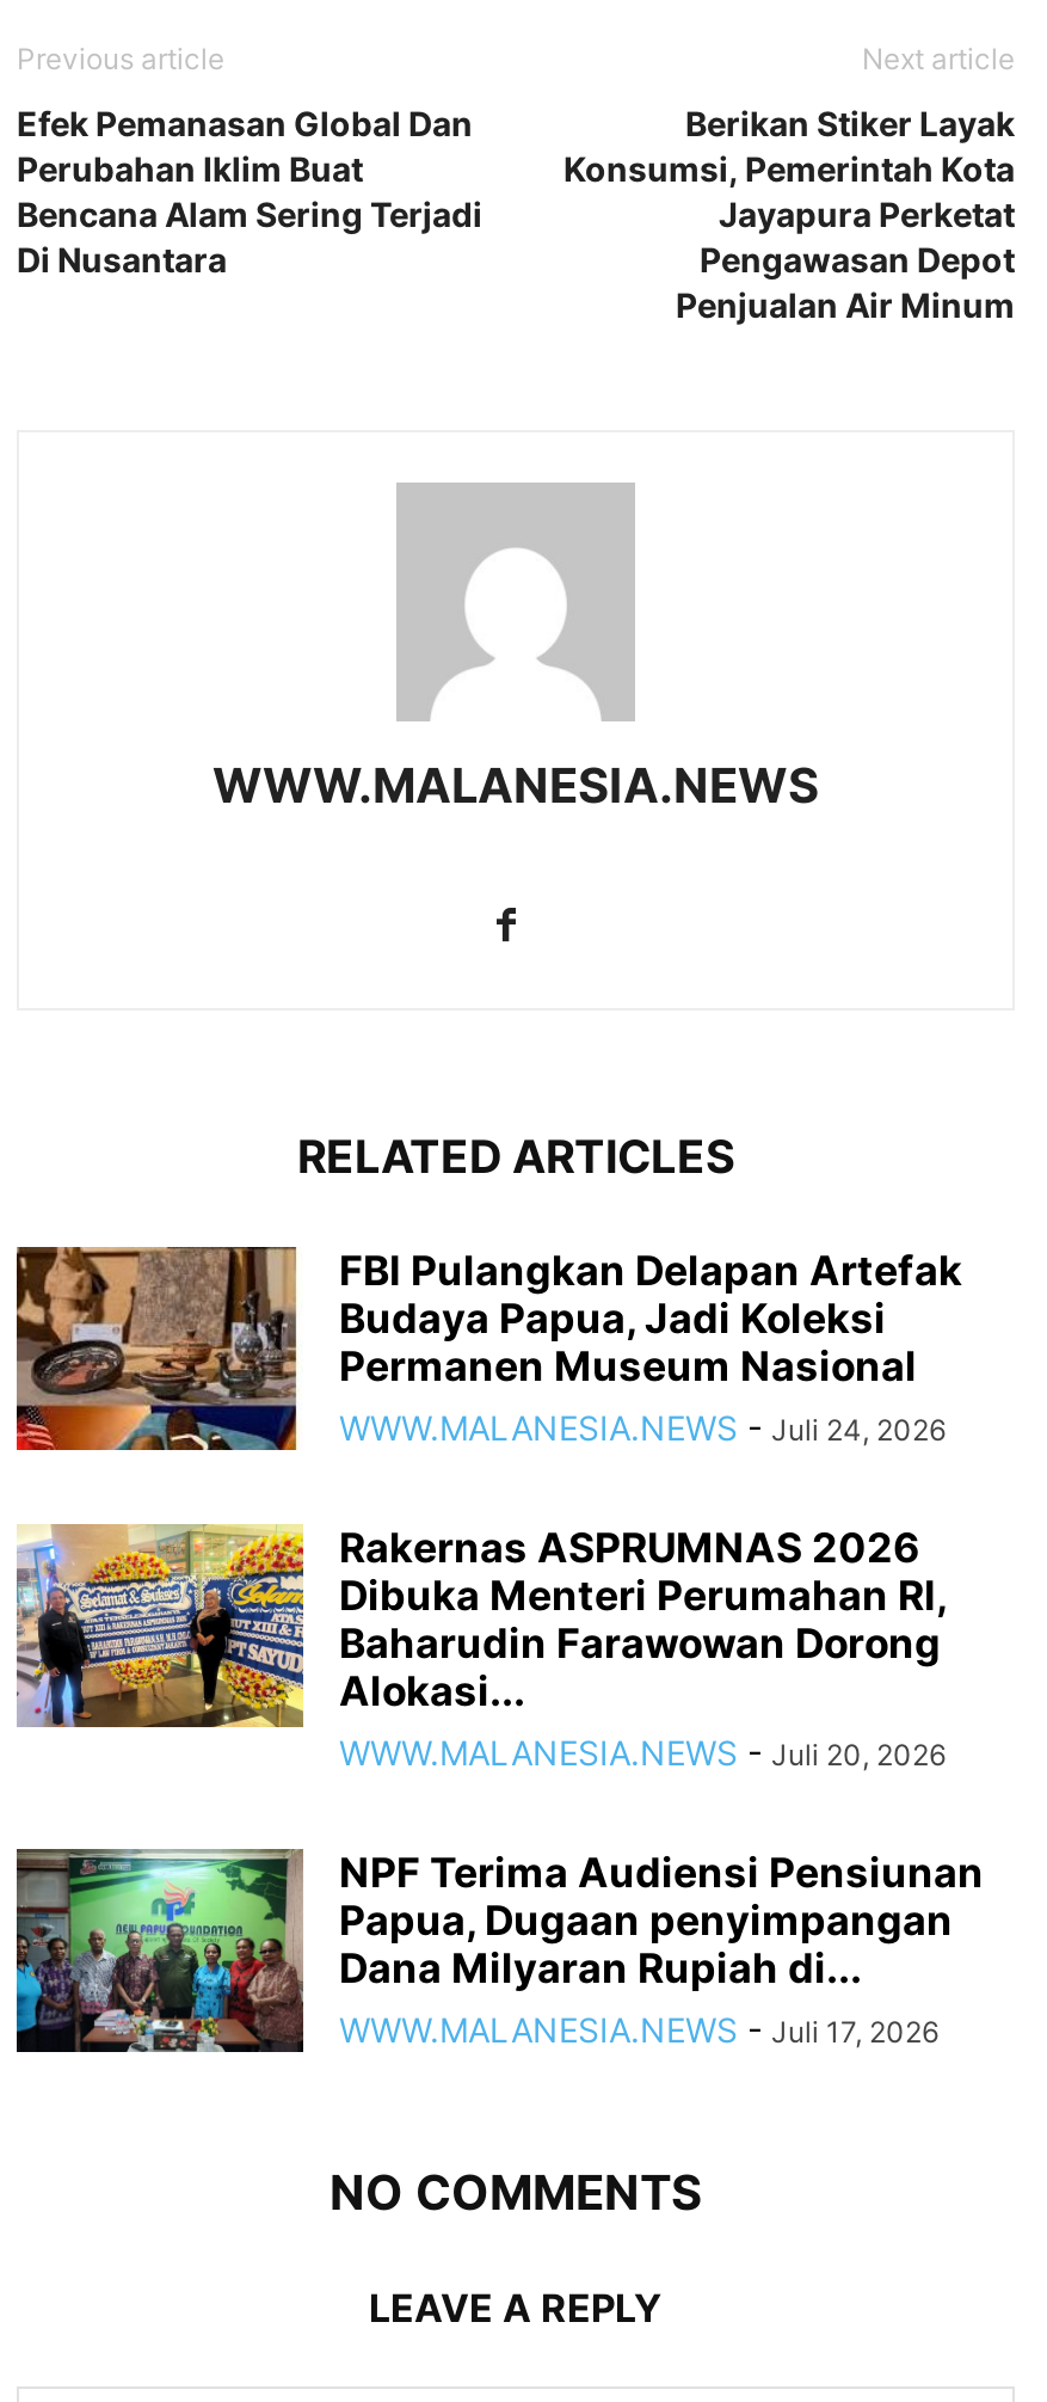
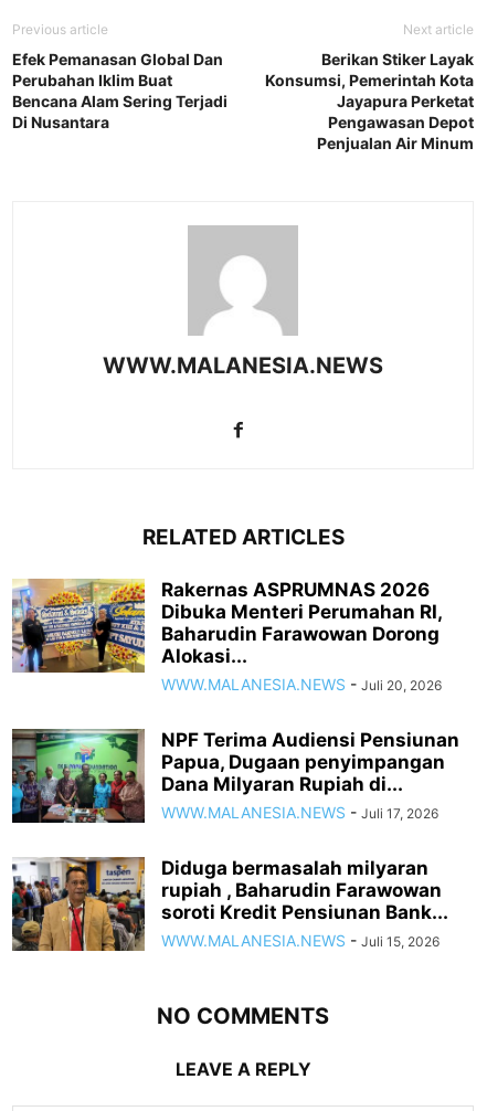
[14,1245,962,1452] [image] | FBI Pulangkan Delapan Artefak | Budaya Papua, Jadi Koleksi | Permanen Museum Nasional | WWW.MALANESIA.NEWS - Juli 24, 2026 -> none
moved [12,1522,984,2050] -> [10,578,459,822]: [image] | Rakernas ASPRUMNAS 2026 | Dibuka Menteri Perumahan RI, | ... | Dana Milyaran Rupiah di... | WWW.MALANESIA.NEWS - Juli 17, 2026
none -> [11,857,448,952] [image] | Diduga bermasalah milyaran | rupiah , Baharudin Farawowan | soroti Kredit Pensiunan Bank... | WWW.MALANESIA.NEWS - Juli 15, 2026

